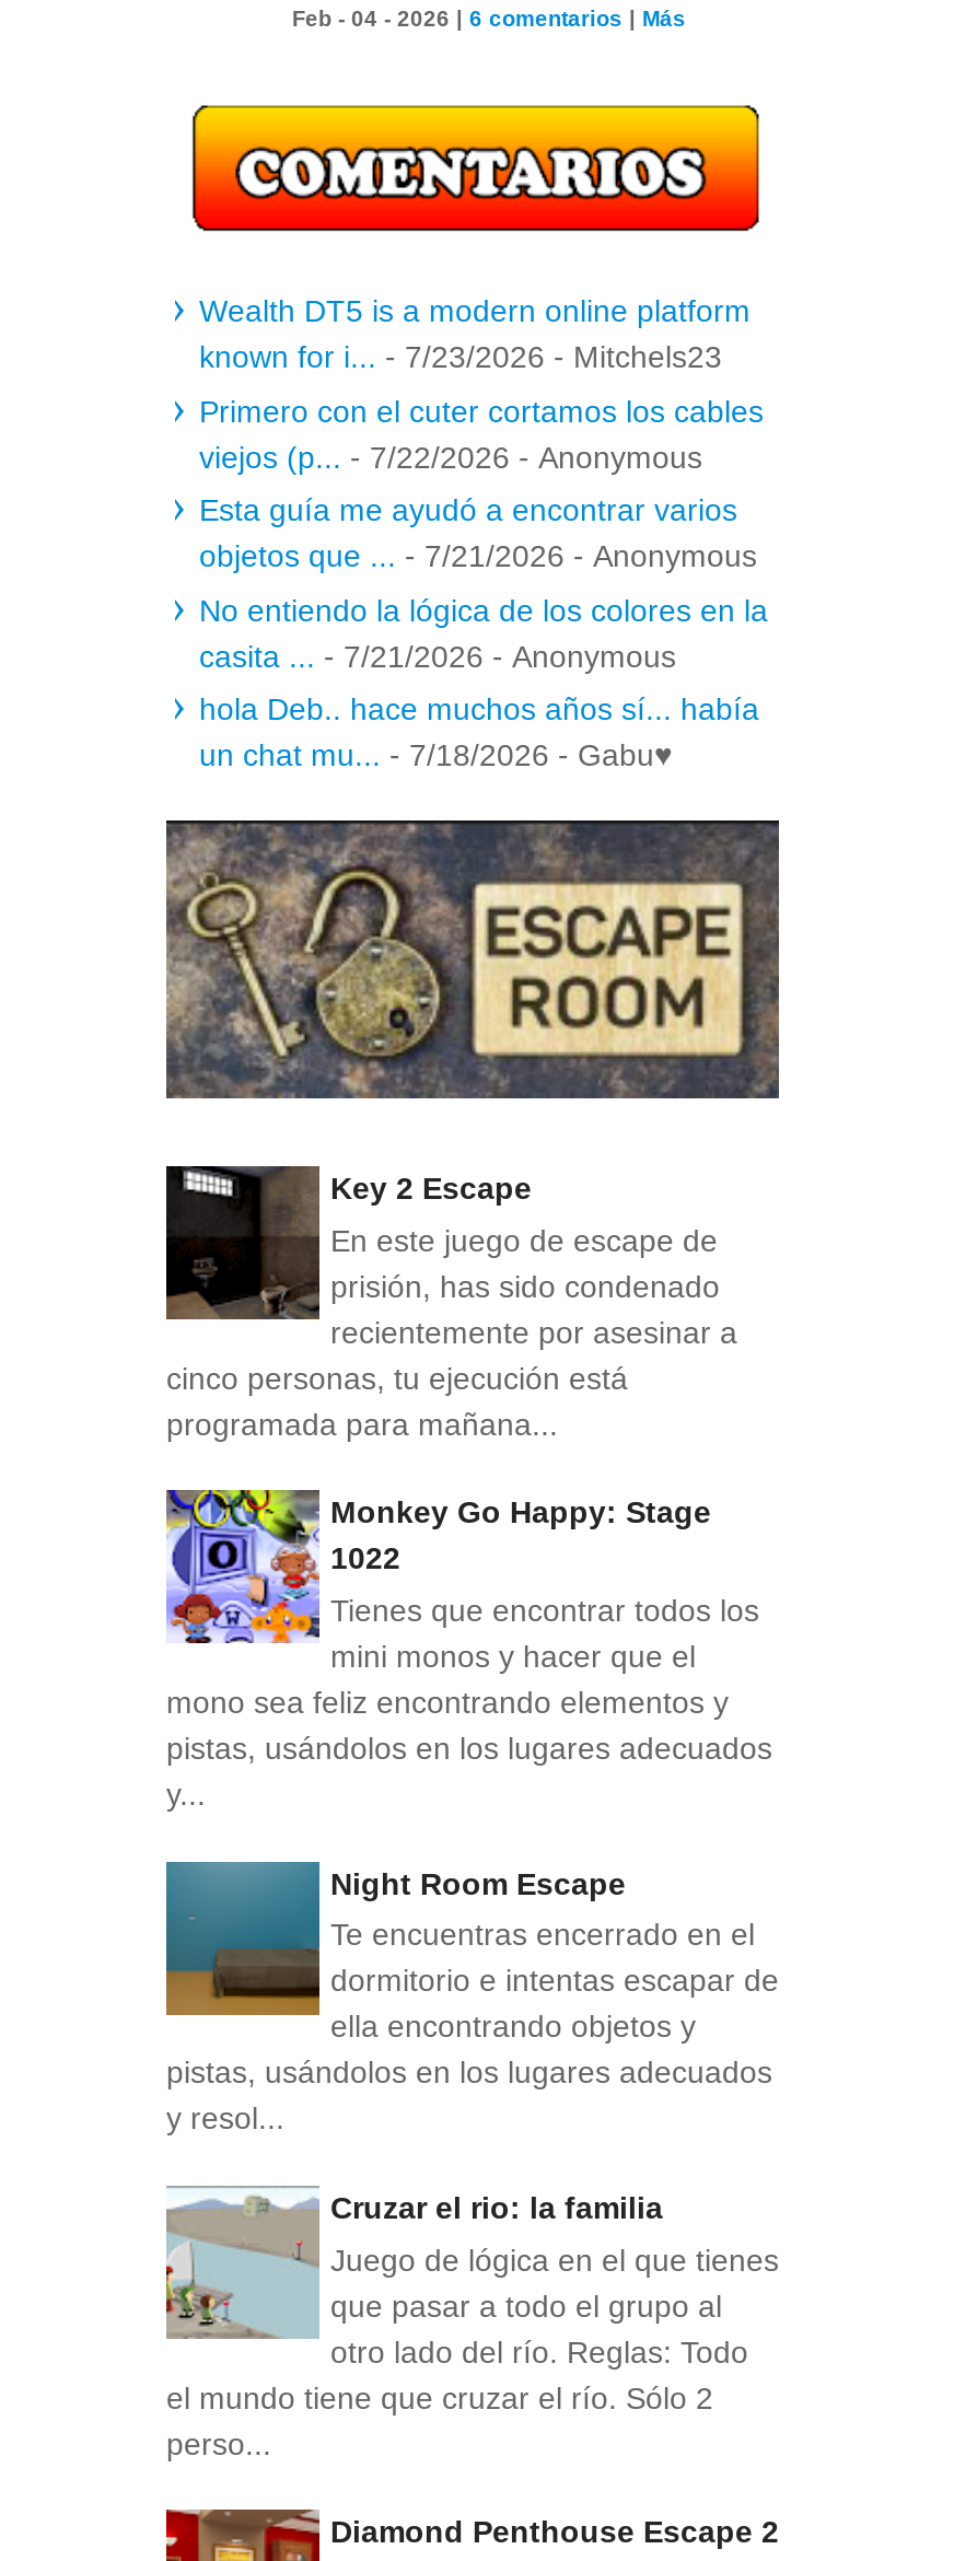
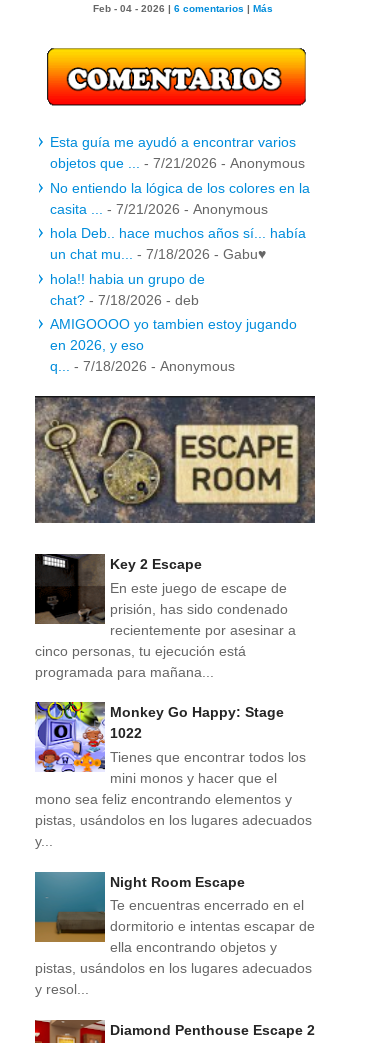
[199,293,764,474] Wealth DT5 is a modern online platform | known for i... - 7/23/2026 - Mitchels23 | Primero con el cuter cortamos los cables | viejos (p... - 7/22/2026 - Anonymous -> none
none -> [50,270,297,374] hola!! habia un grupo de | chat? - 7/18/2026 - deb | AMIGOOOO yo tambien estoy jugando | en 2026, y eso | q... - 7/18/2026 - Anonymous
moved [164,820,781,2136] -> [34,396,316,997]: [image] | Key 2 Escape | En este juego de escape de | ... | pistas, usándolos en los lugares adecuados | y resol...
[164,2188,779,2461] [image] | Cruzar el rio: la familia | Juego de lógica en el que tienes | que pasar a todo el grupo al | otro lado del río. Reglas: Todo | el mundo tiene que cruzar el río. Sólo 2 | perso... -> none

